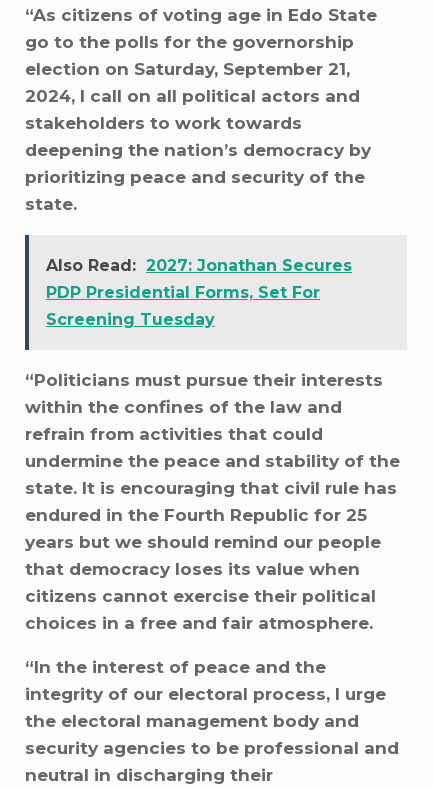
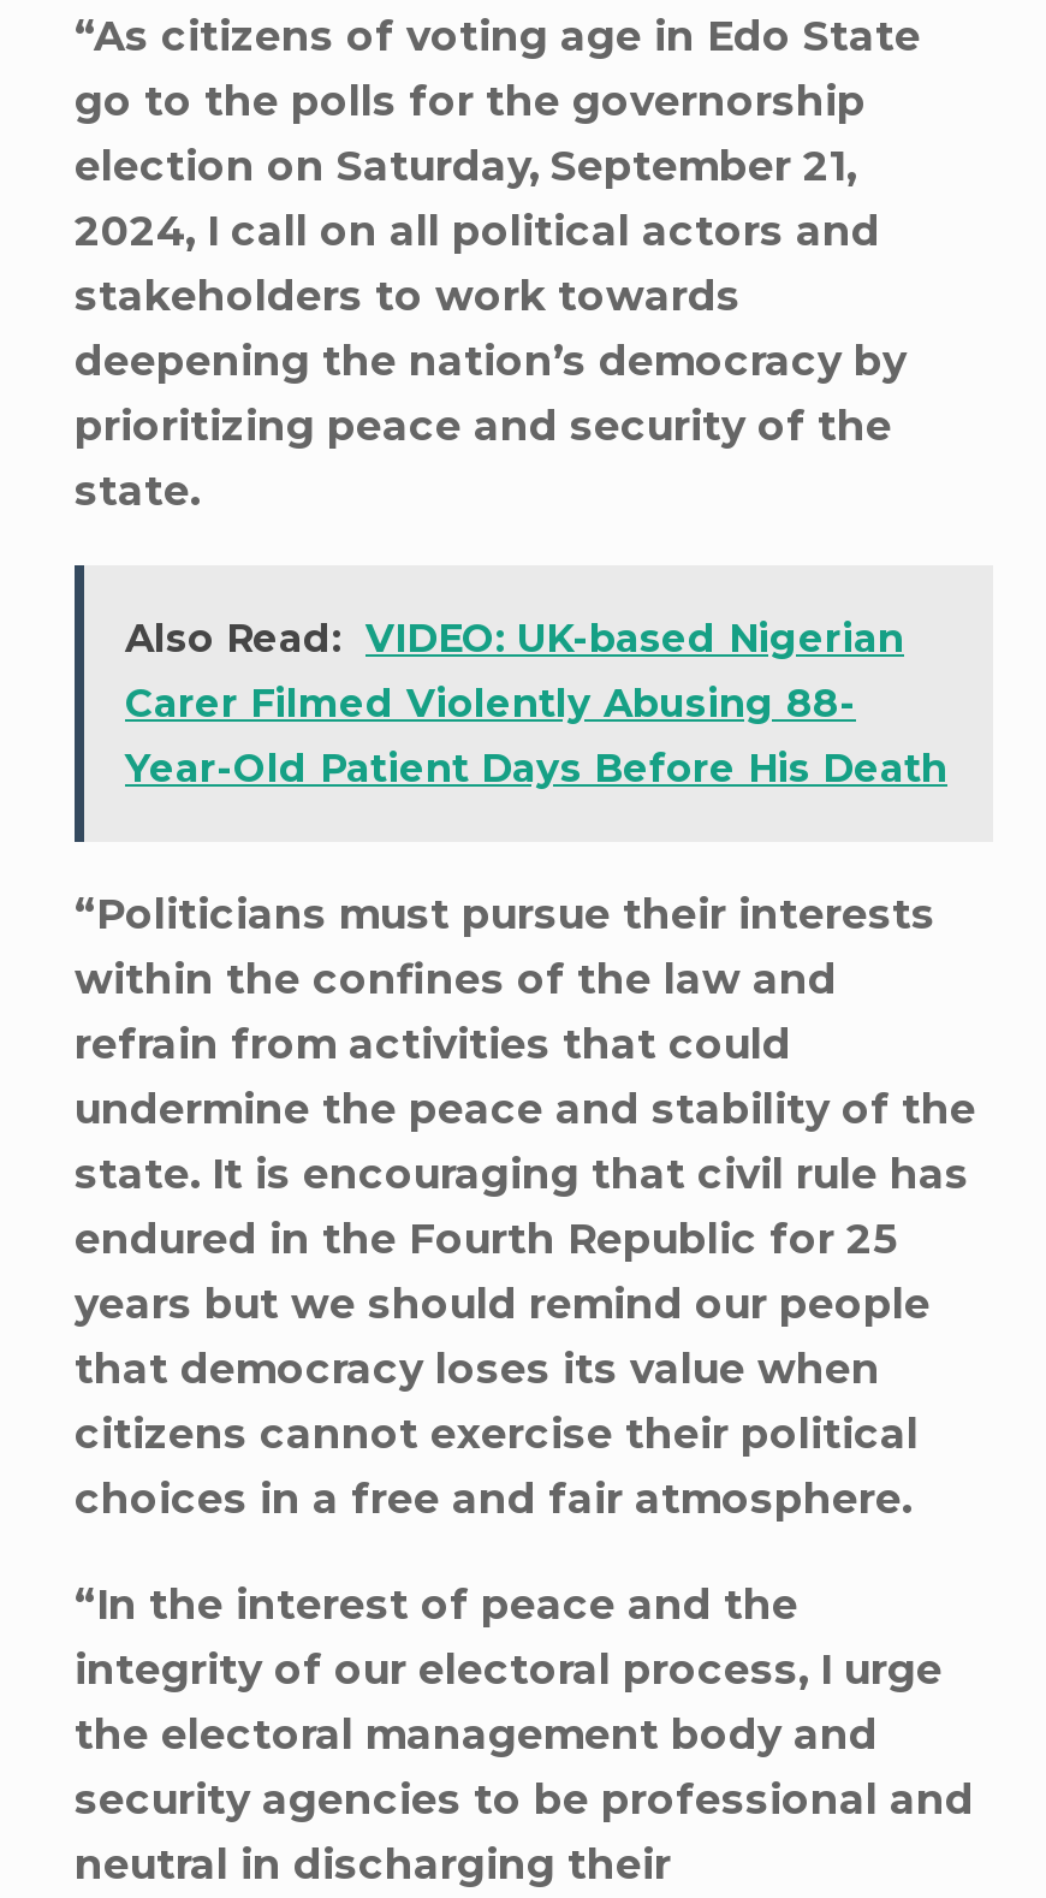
[46,256,352,329] Also Read: 2027: Jonathan Secures | PDP Presidential Forms, Set For | Screening Tuesday -> [125,615,947,791] Also Read: VIDEO: UK-based Nigerian | Carer Filmed Violently Abusing 88- | Year-Old Patient Days Before His Death

